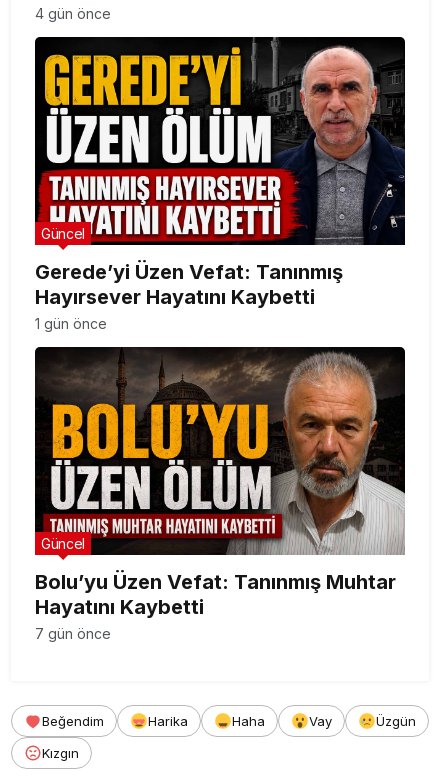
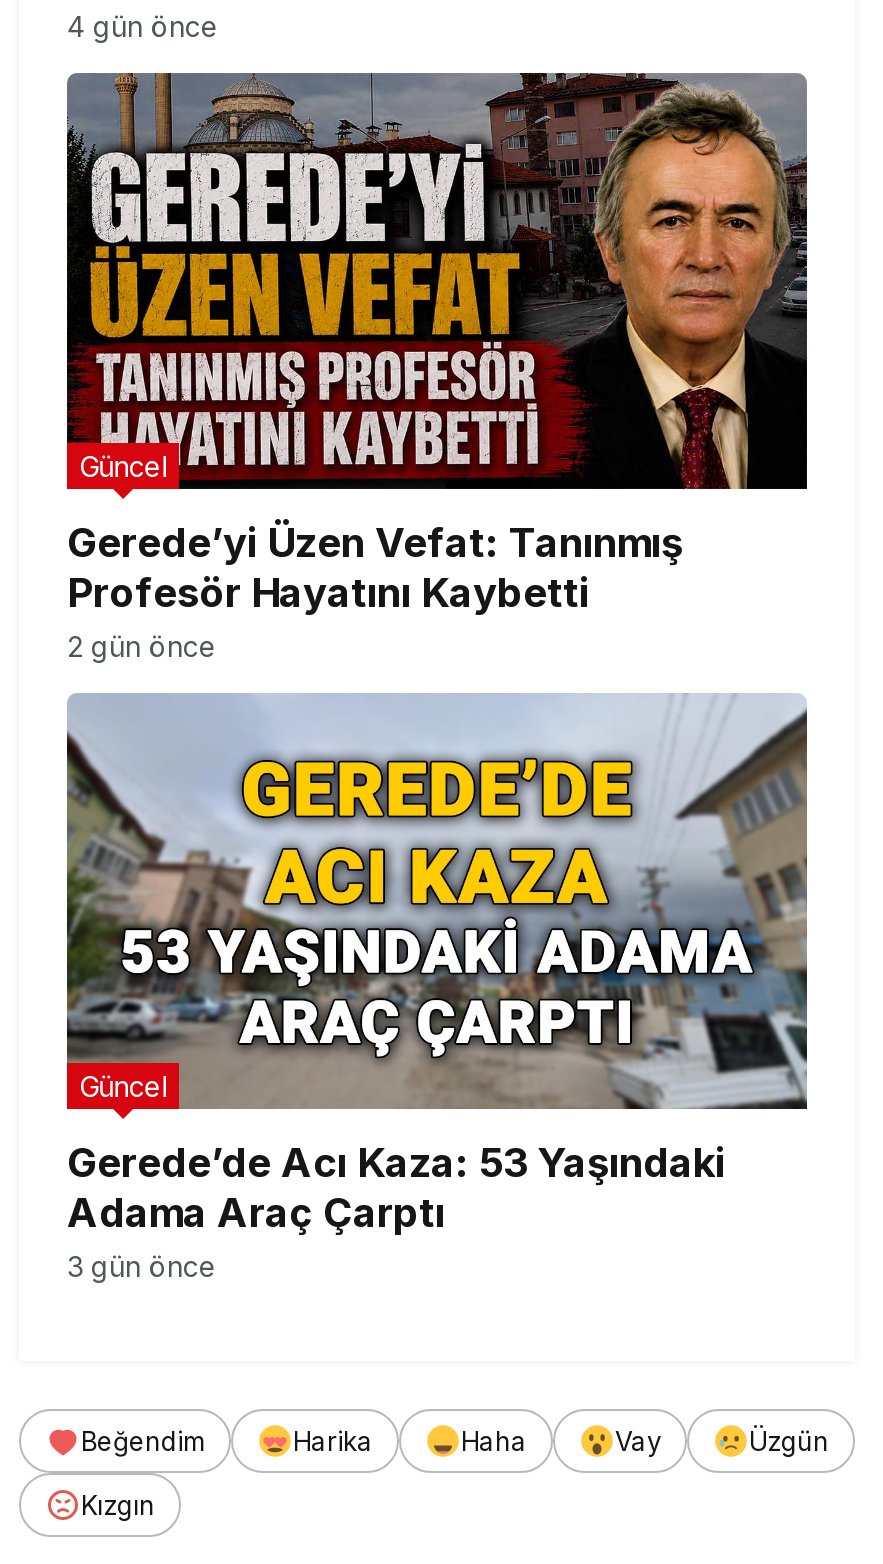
[34,36,405,309] [image] | Hayırsever Hayatını Kaybetti -> [65,71,807,617] [image] | Profesör Hayatını Kaybetti
[35,315,107,332] 1 gün önce -> [67,629,217,663] 2 gün önce
[34,346,406,619] [image] | Bolu’yu Üzen Vefat: Tanınmış Muhtar | Hayatını Kaybetti -> [65,693,809,1237] [image] | Gerede’de Acı Kaza: 53 Yaşındaki | Adama Araç Çarptı
[35,625,111,642] 7 gün önce -> [67,1249,217,1283] 3 gün önce

